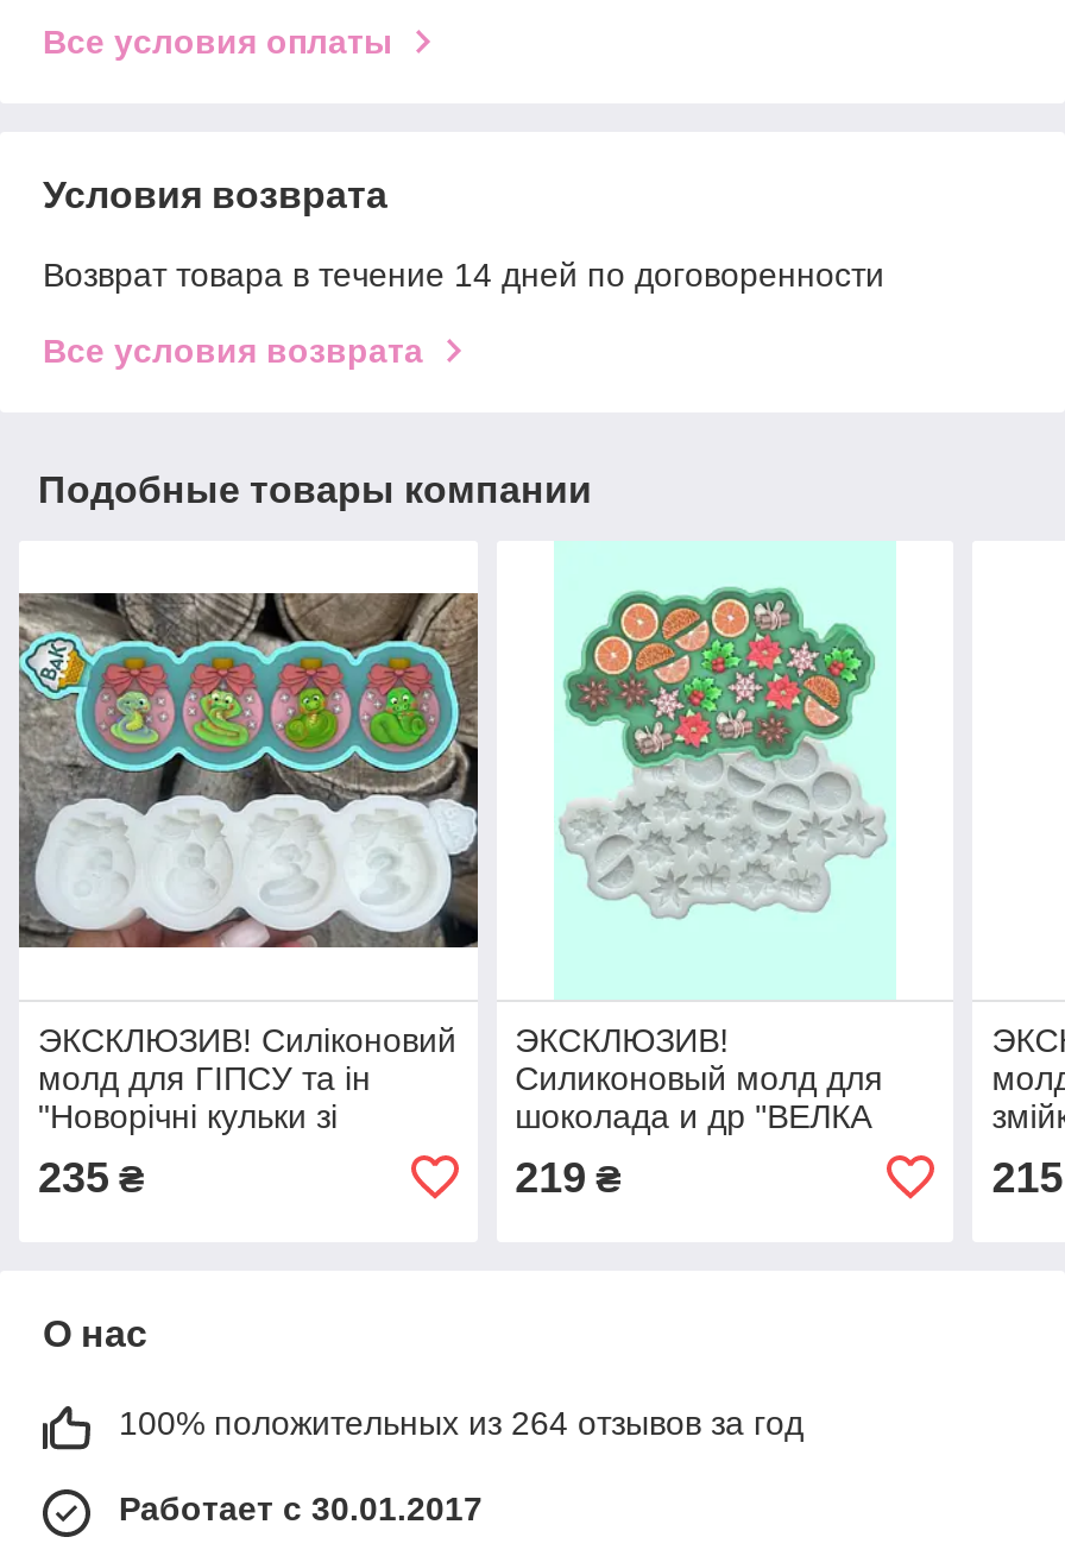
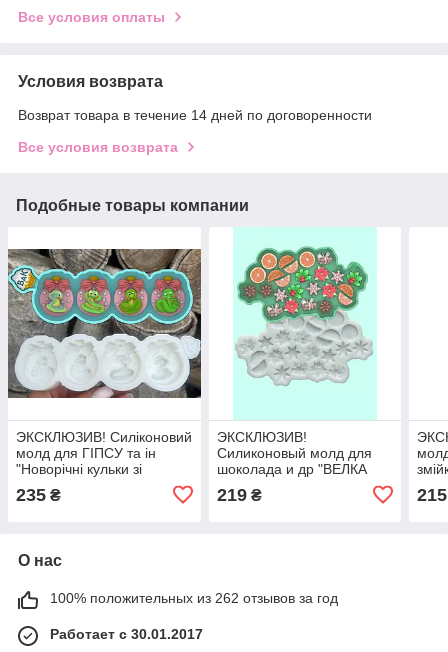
[119,1403,804,1441] 100% положительных из 264 отзывов за год -> [50,590,338,606] 100% положительных из 262 отзывов за год

